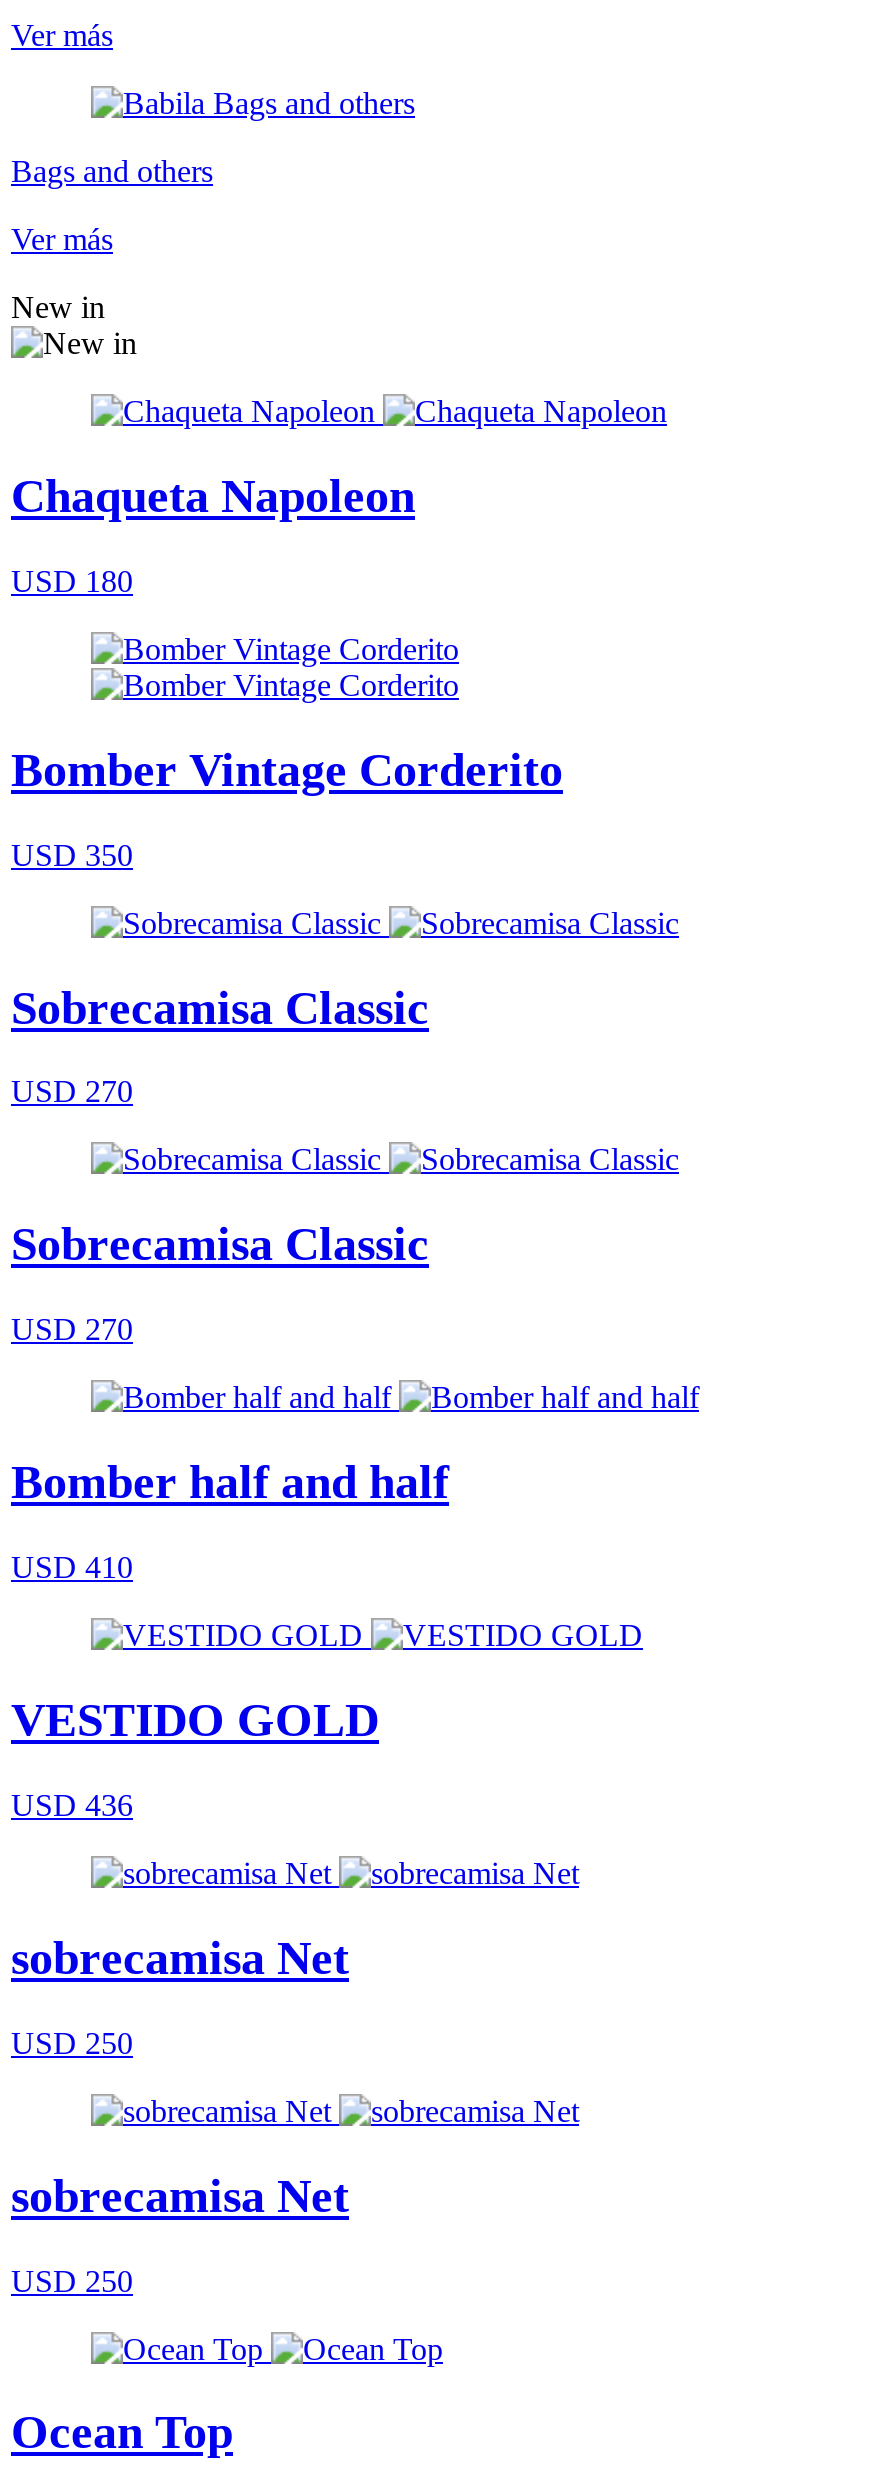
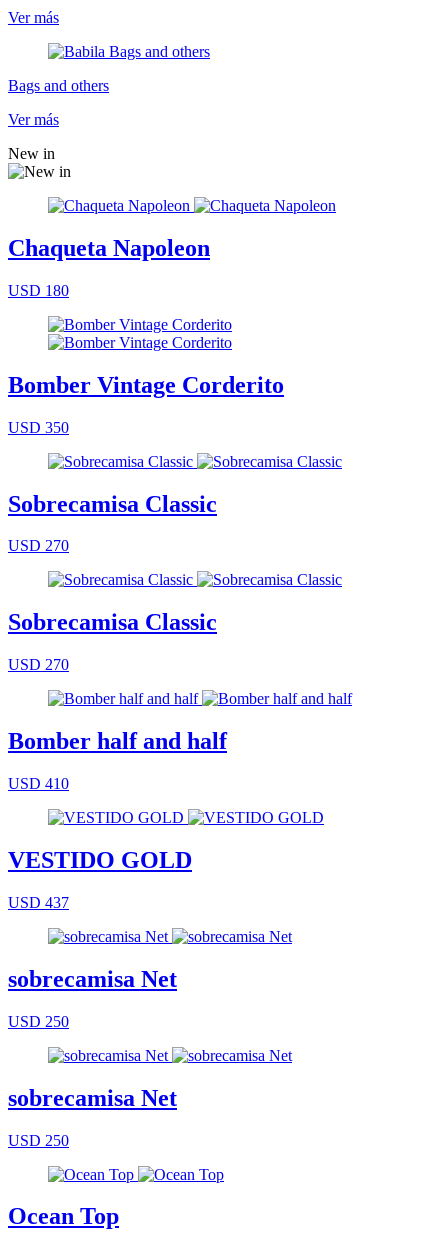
[11,1788,133,1822] USD 436 -> [8,894,69,911] USD 437

